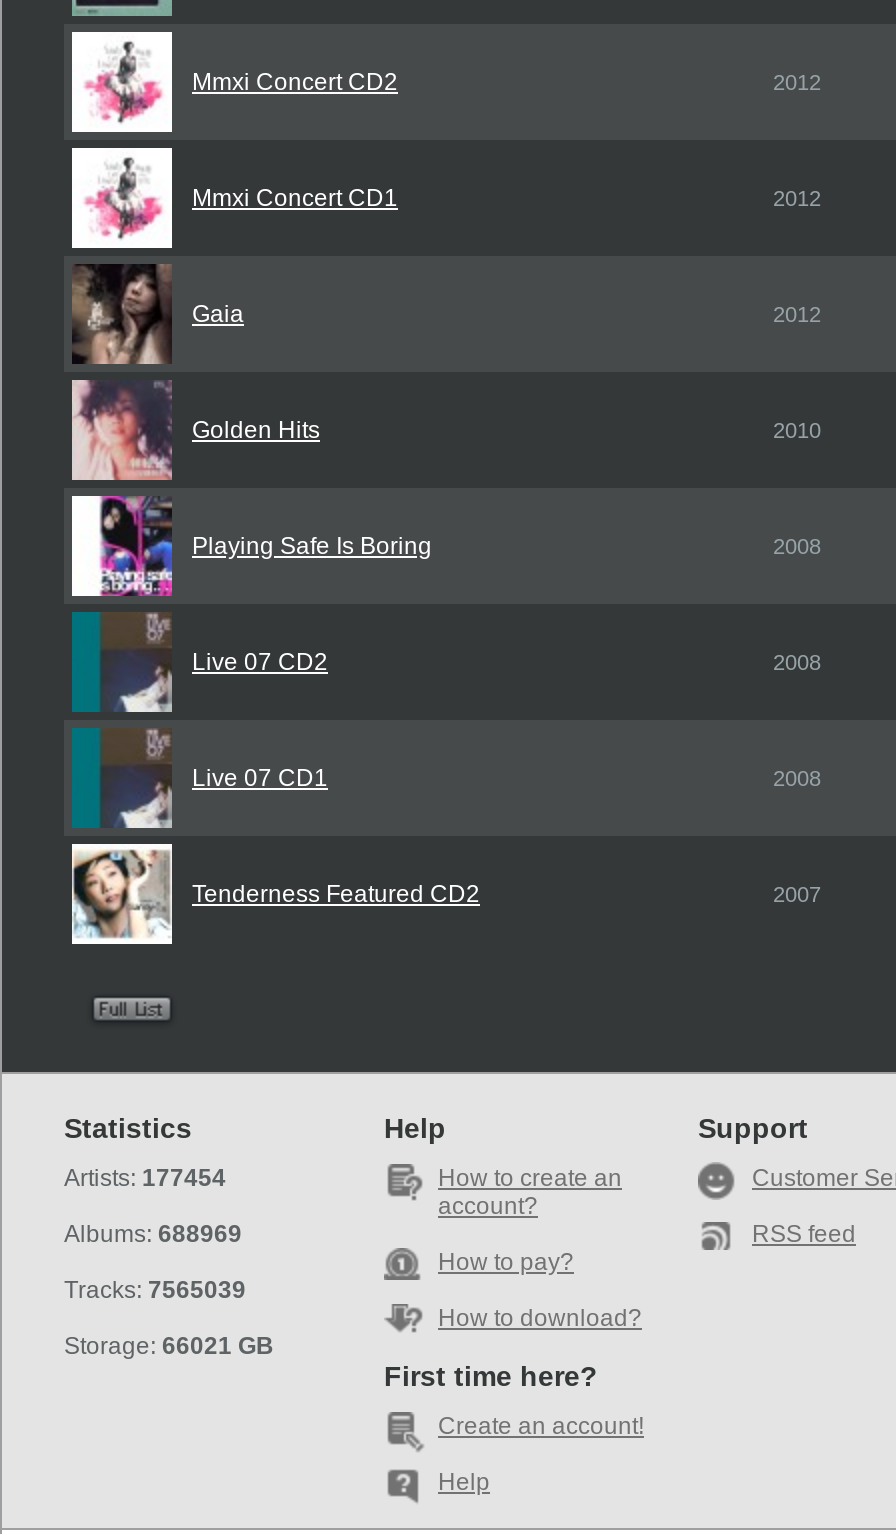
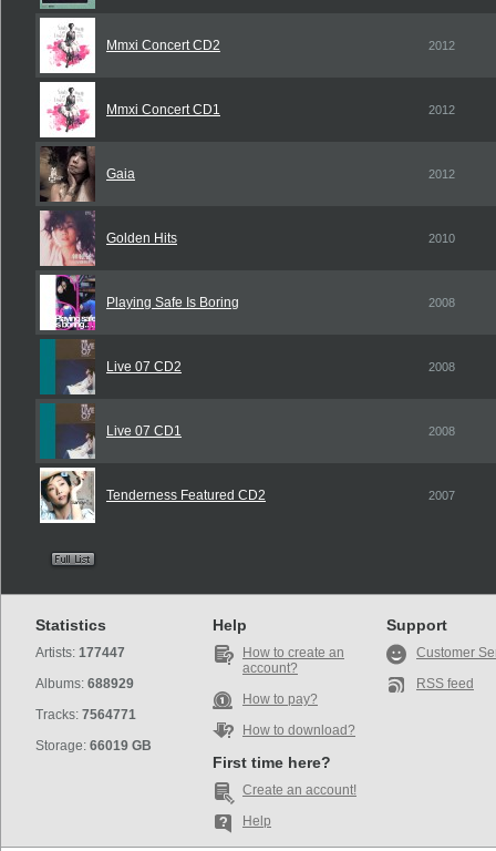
[64,1164,226,1192] Artists: 177454 -> [35,645,125,660] Artists: 177447
[64,1220,242,1248] Albums: 688969 -> [35,676,134,691] Albums: 688929
[64,1276,246,1304] Tracks: 7565039 -> [35,707,136,722] Tracks: 7564771
[64,1332,274,1360] Storage: 66021 GB -> [35,738,152,753] Storage: 66019 GB

